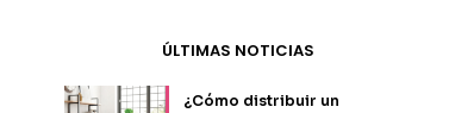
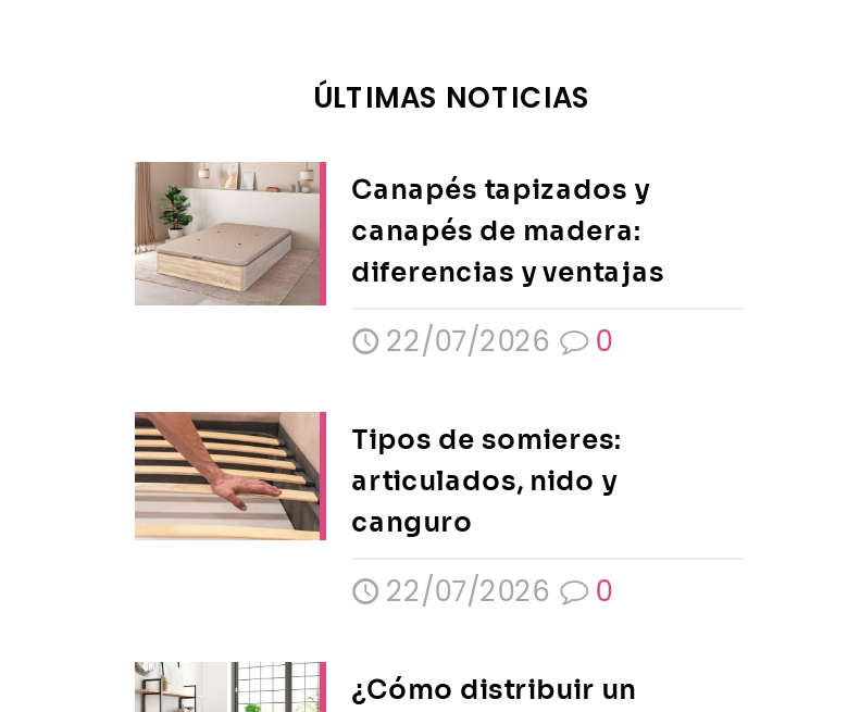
none -> [133,410,320,542] [image]
none -> [135,160,665,612] [image] | Canapés tapizados y | canapés de madera: | diferencias y ventajas | 22/07/2026 | 0 | Tipos de somieres: | articulados, nido y | canguro | 22/07/2026 | 0

